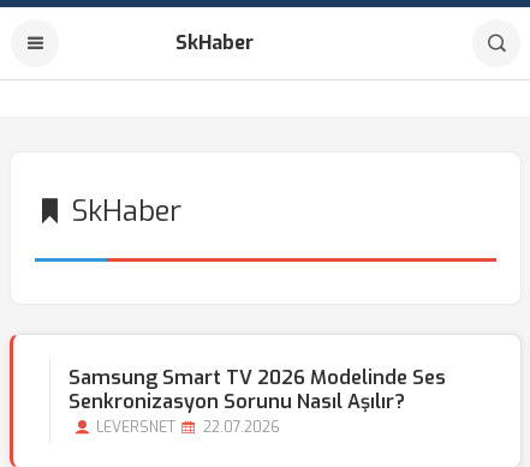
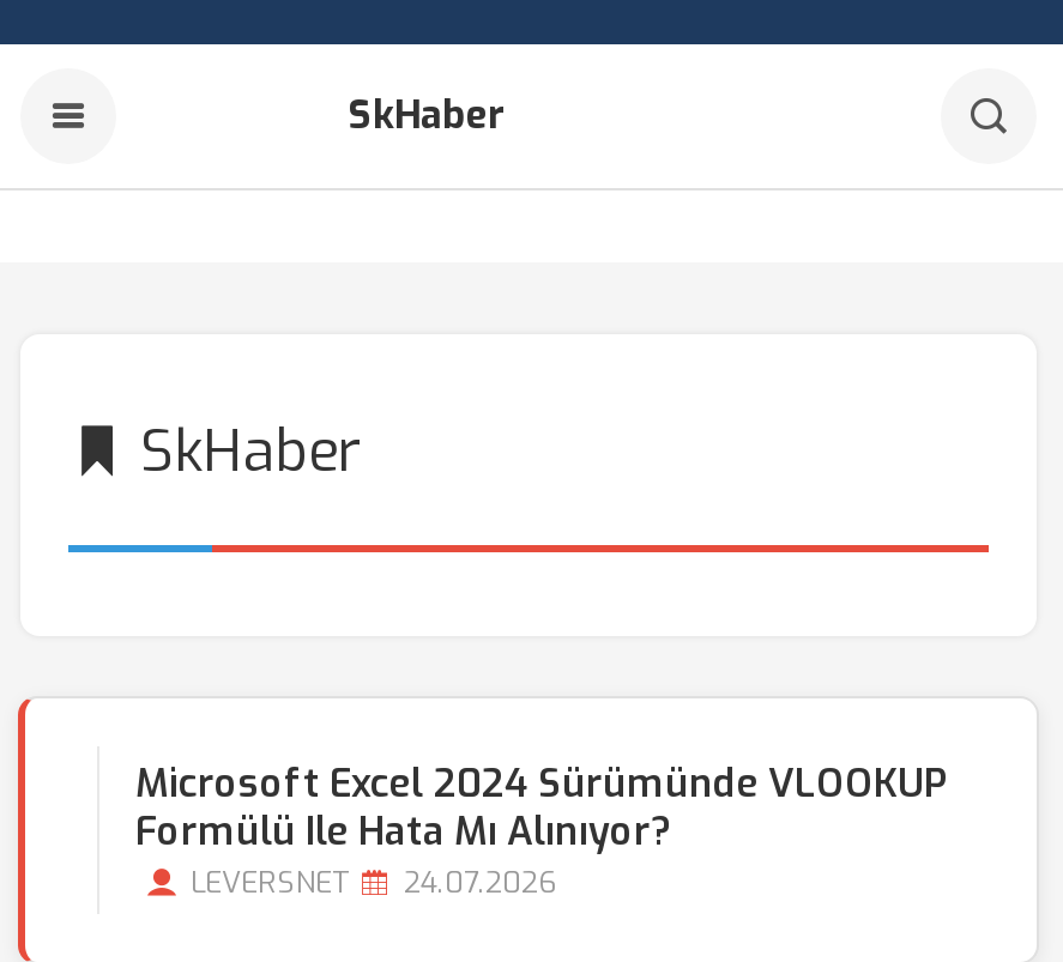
[69,365,446,414] Samsung Smart TV 2026 Modelinde Ses | Senkronizasyon Sorunu Nasıl Aşılır? -> [135,758,948,857] Microsoft Excel 2024 Sürümünde VLOOKUP | Formülü Ile Hata Mı Alınıyor?
[93,418,280,437] LEVERSNET 22.07.2026 -> [183,864,557,902] LEVERSNET 24.07.2026

